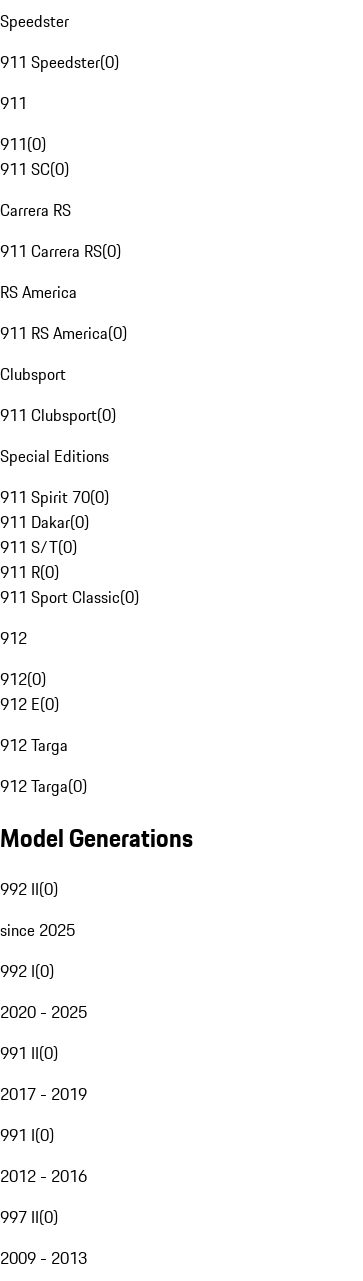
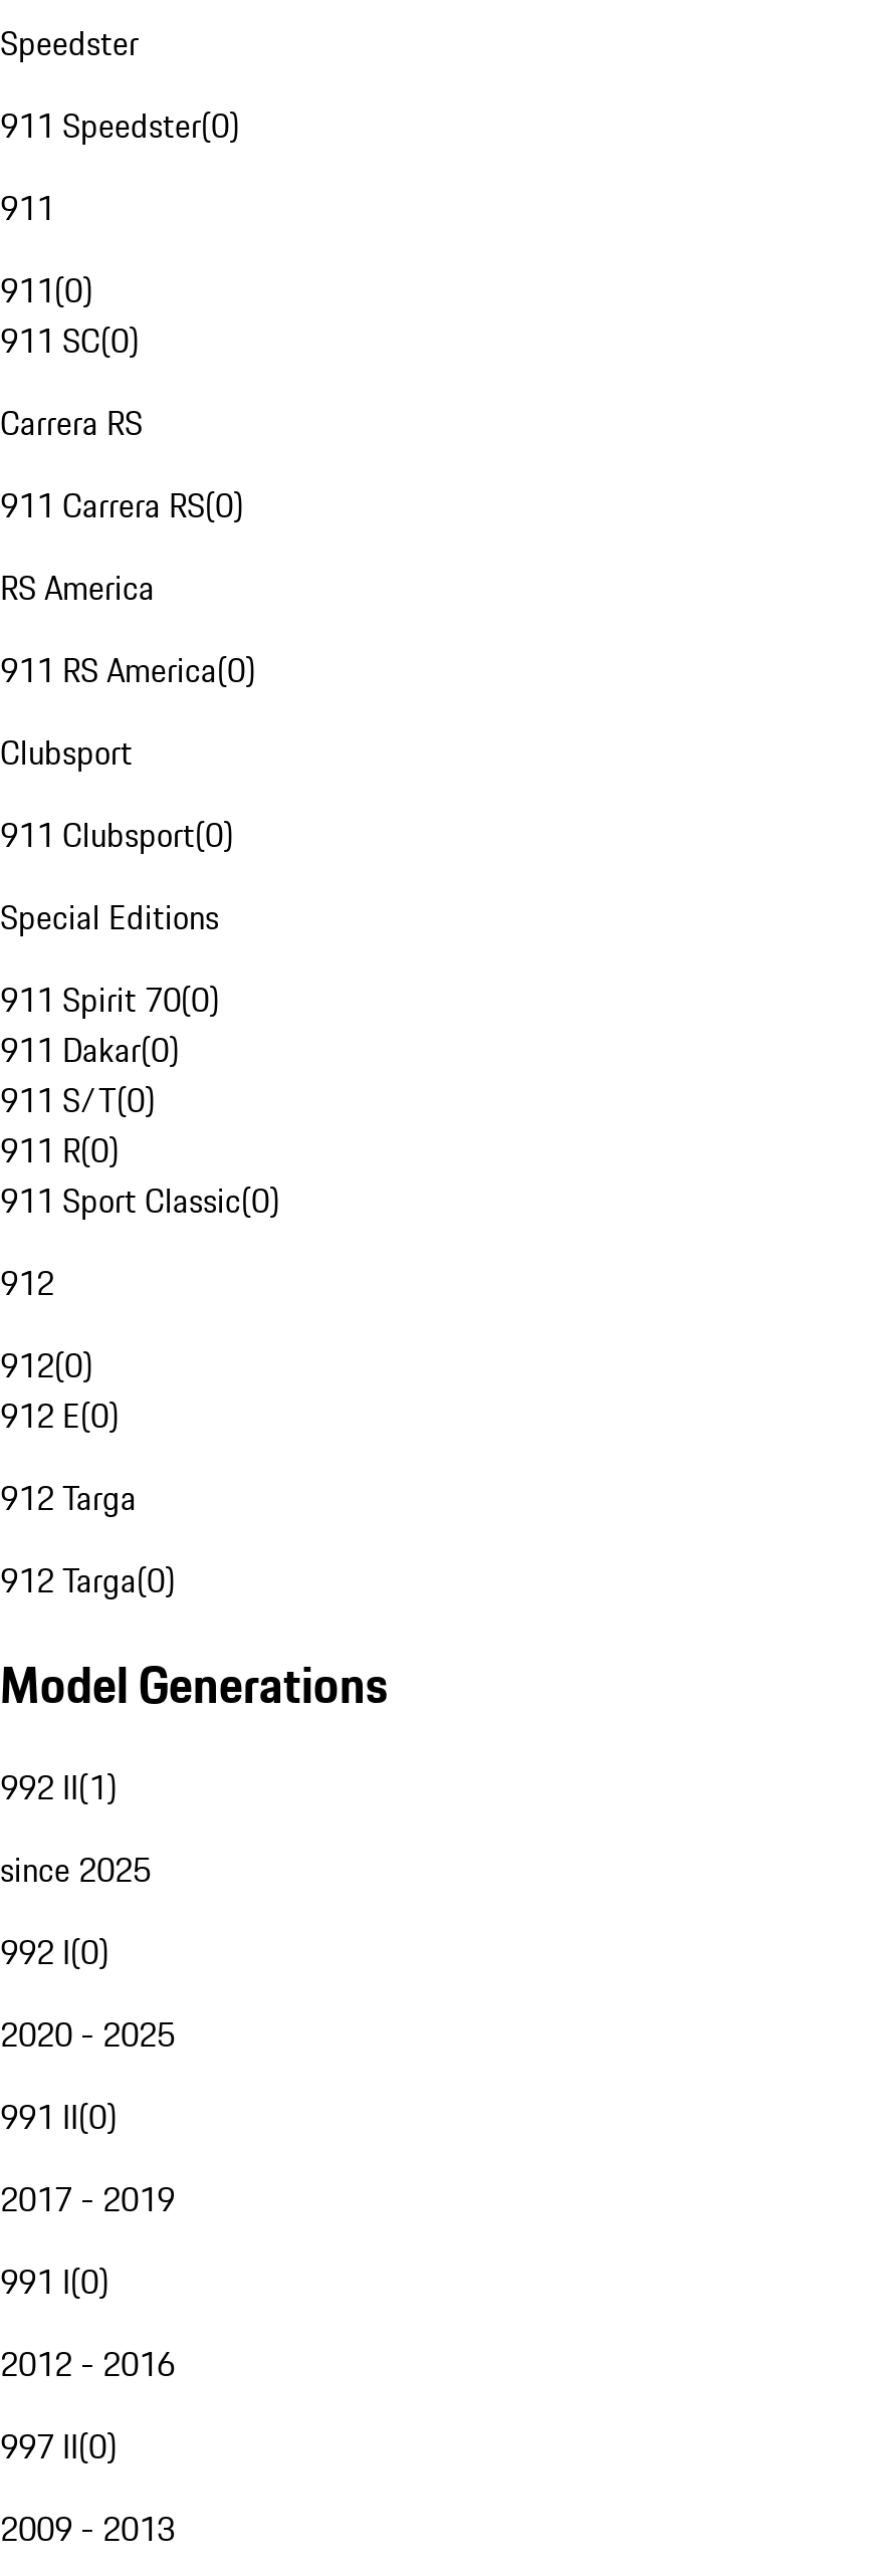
[0,877,58,901] 992 II(0) -> [0,1763,117,1811] 992 II(1)

